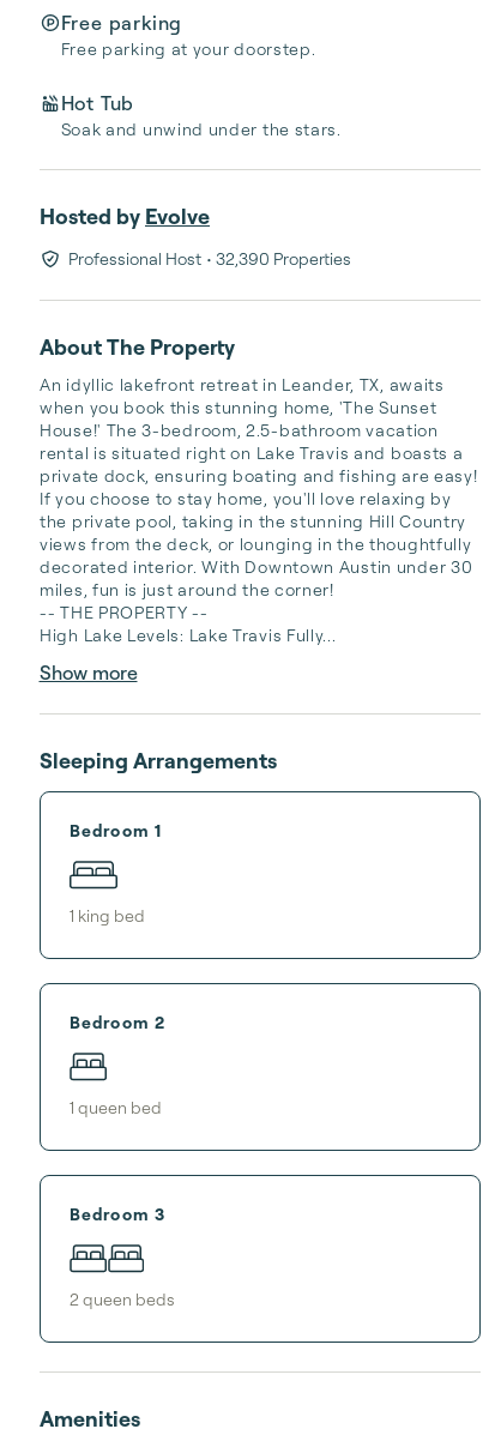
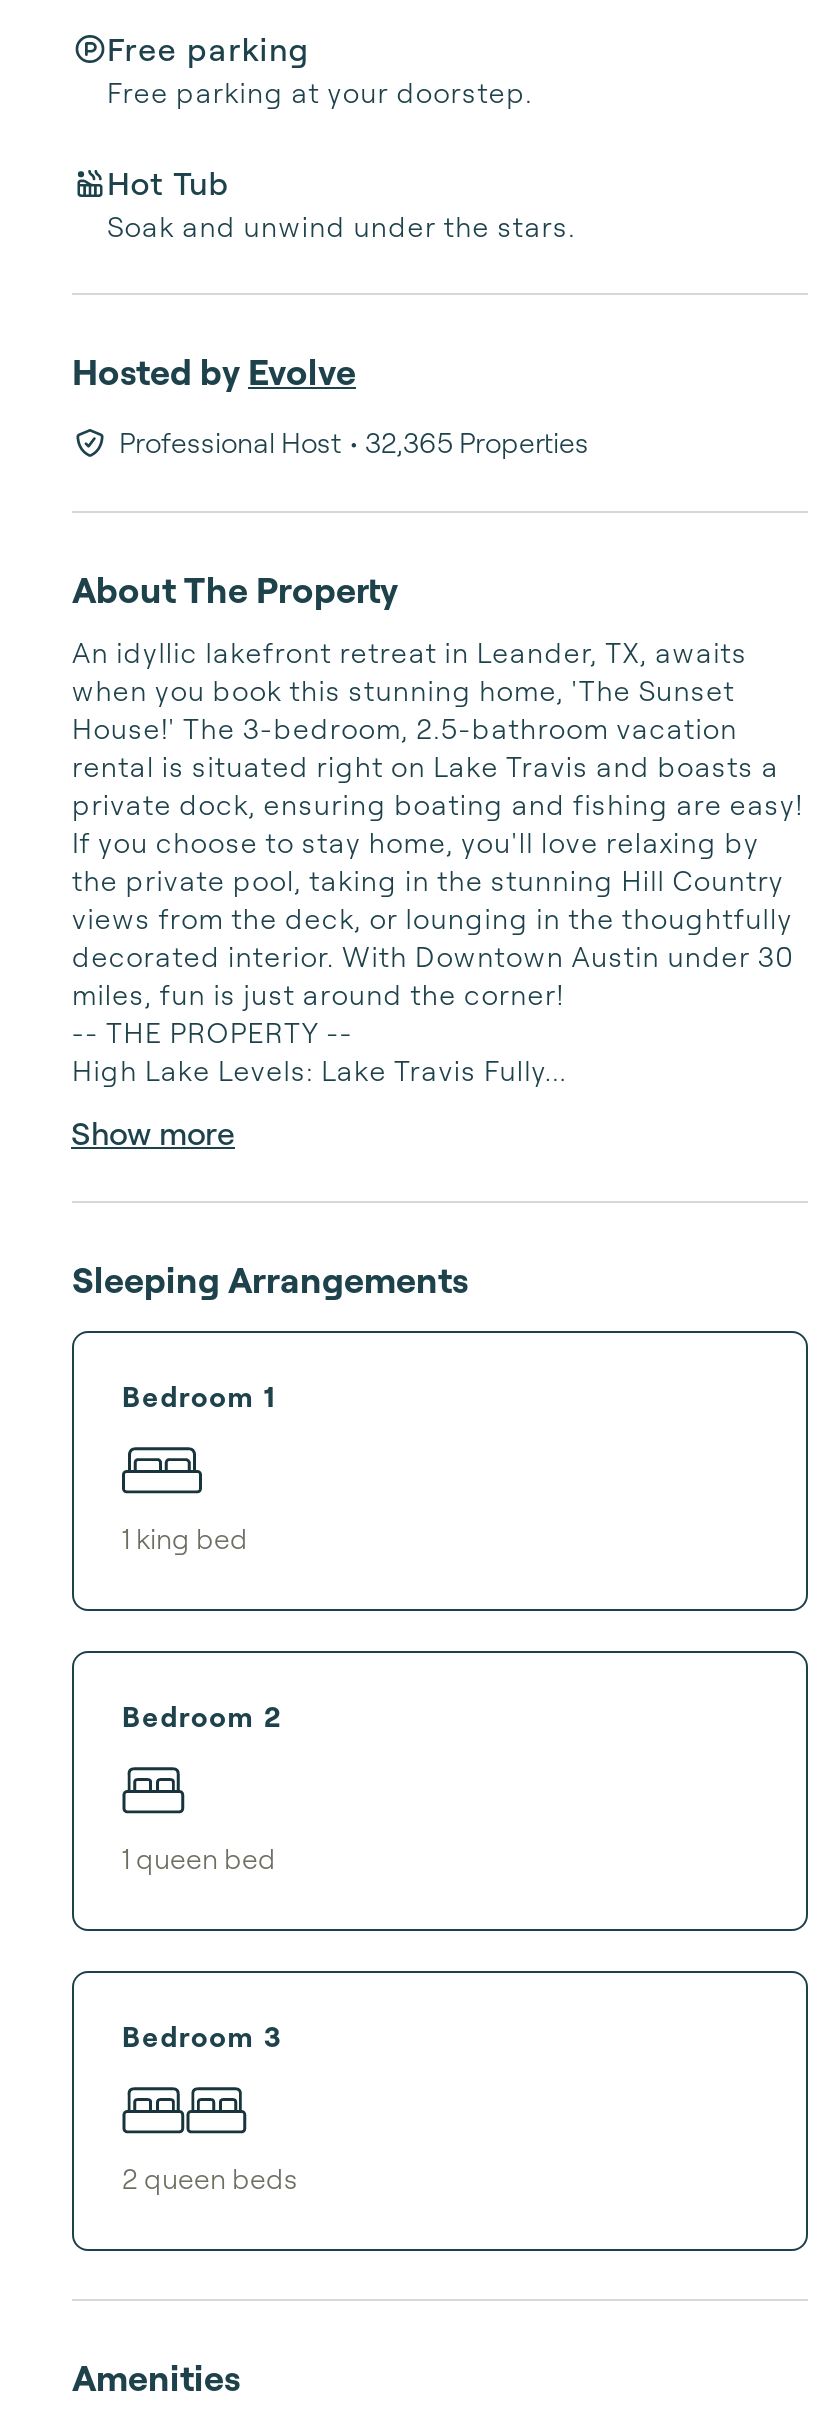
[68,248,351,269] Professional Host • 32,390 Properties -> [119,425,589,459] Professional Host • 32,365 Properties

